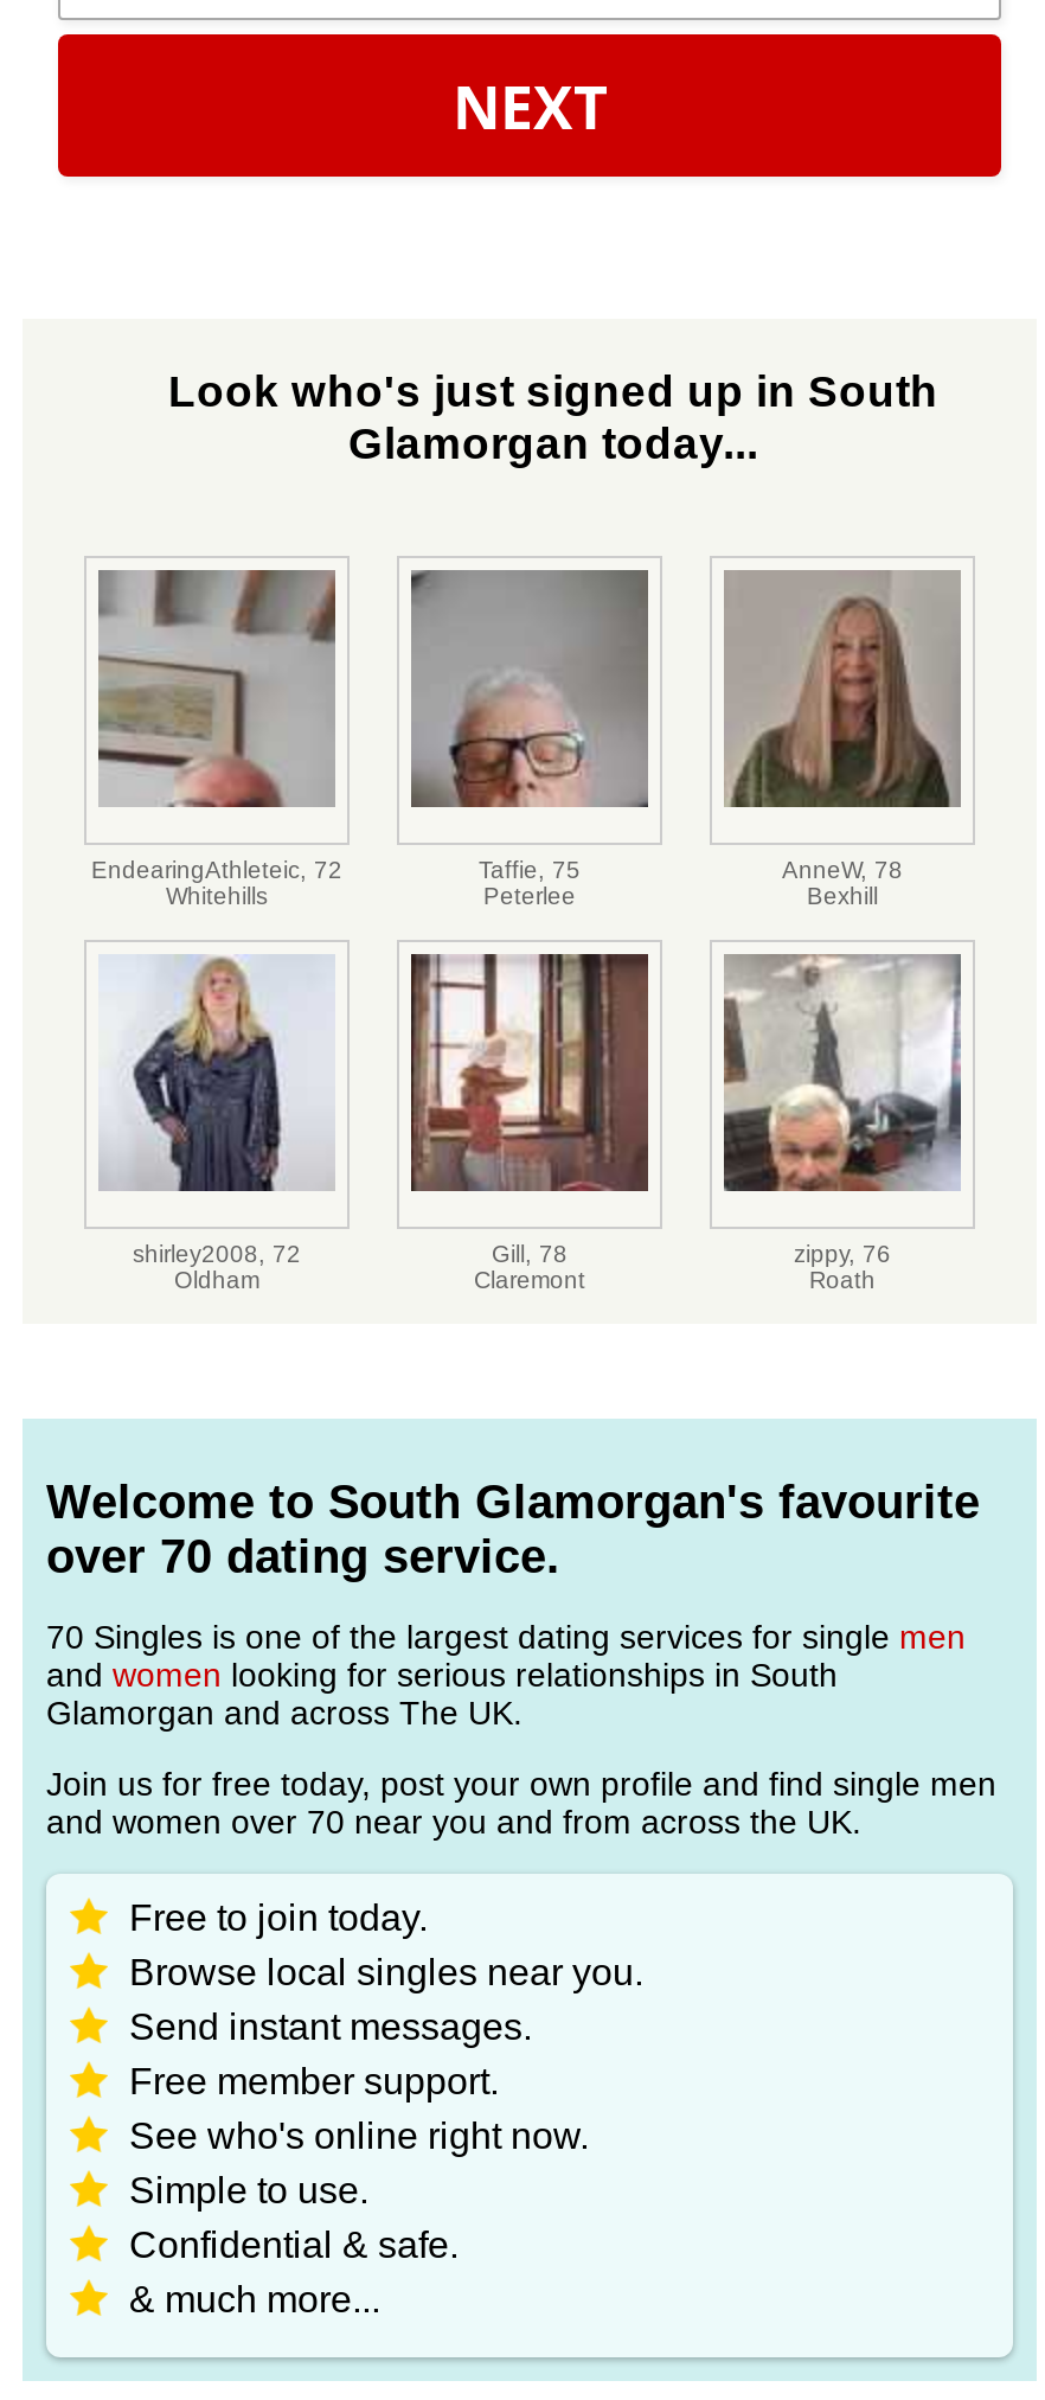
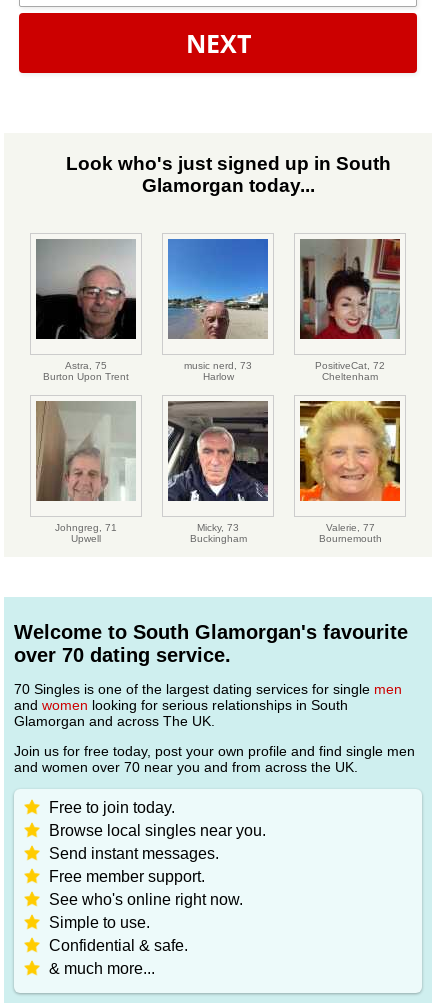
[91,570,342,910] [image] | EndearingAthleteic, 72 | Whitehills -> [35,240,136,382] [image] | Astra, 75 | Burton Upon Trent
[409,570,650,910] [image] | Taffie, 75 | Peterlee -> [167,239,269,382] [image] | music nerd, 73 | Harlow
[726,572,961,910] [image] | AnneW, 78 | Bexhill -> [300,239,400,382] [image] | PositiveCat, 72 | Cheltenham
[98,954,333,1294] [image] | shirley2008, 72 | Oldham -> [35,400,136,544] [image] | Johngreg, 71 | Upwell
[409,954,648,1294] [image] | Gill, 78 | Claremont -> [168,400,268,544] [image] | Micky, 73 | Buckingham
[722,954,963,1294] [image] | zippy, 76 | Roath -> [299,401,401,544] [image] | Valerie, 77 | Bournemouth

